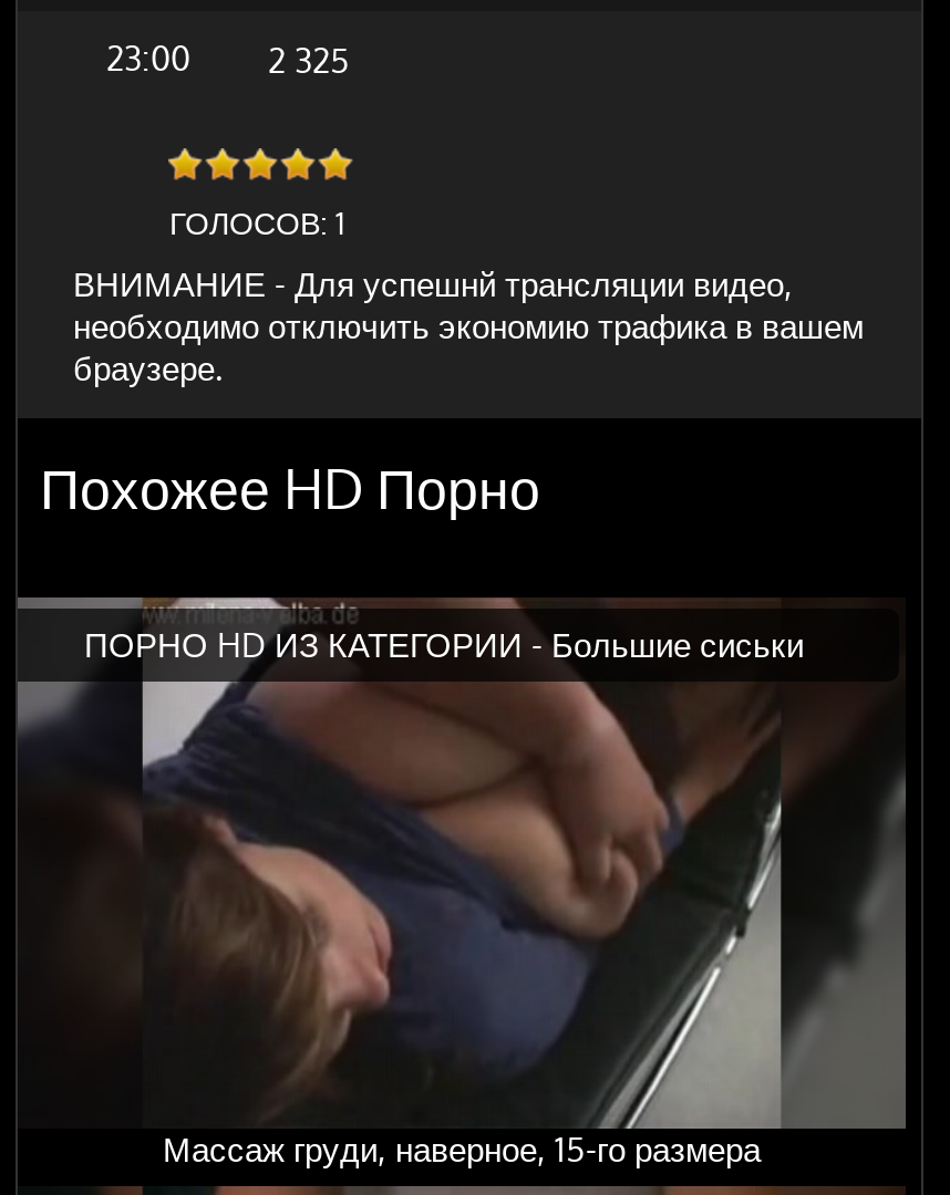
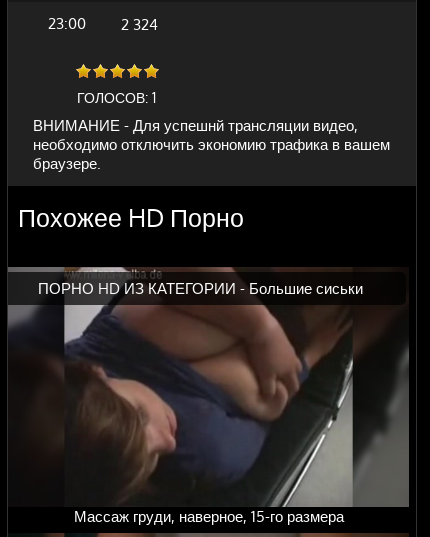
[106,38,350,82] 23:00 2 325 -> [48,14,158,34] 23:00 2 324

